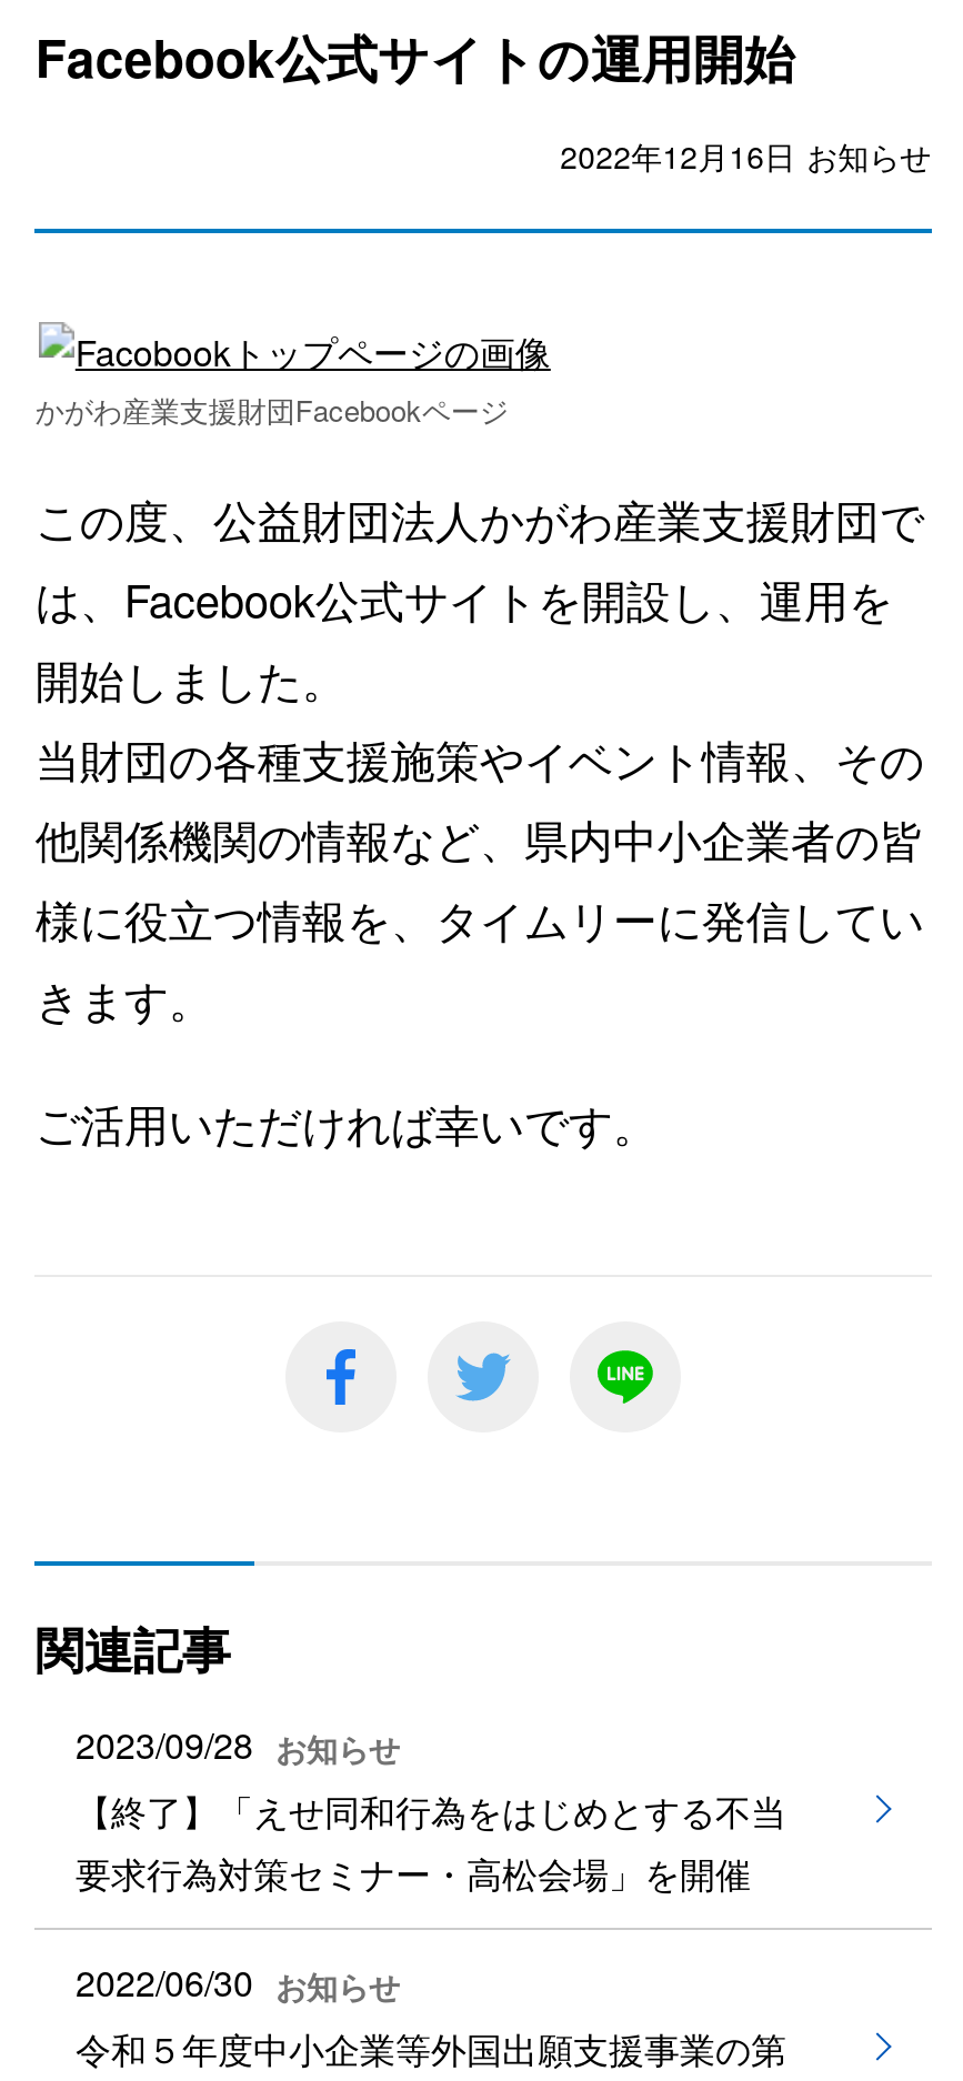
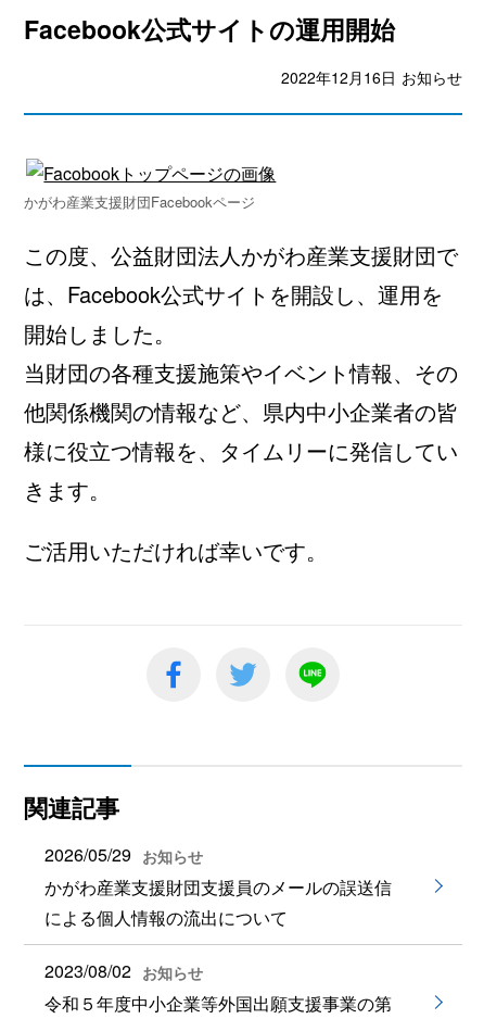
[76,1720,786,1900] 2023/09/28 お知らせ | 【終了】「えせ同和行為をはじめとする不当 | 要求行為対策セミナー・高松会場」を開催 -> [44,842,391,930] 2026/05/29 お知らせ | かがわ産業支援財団支援員のメールの誤送信 | による個人情報の流出について
[76,1958,400,2009] 2022/06/30 お知らせ -> [44,959,202,984] 2023/08/02 お知らせ

